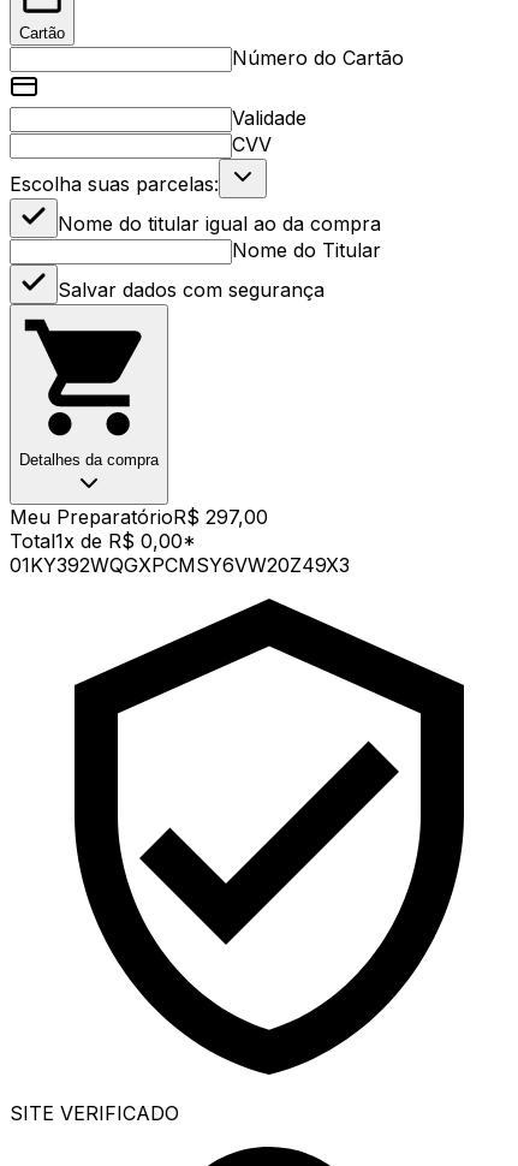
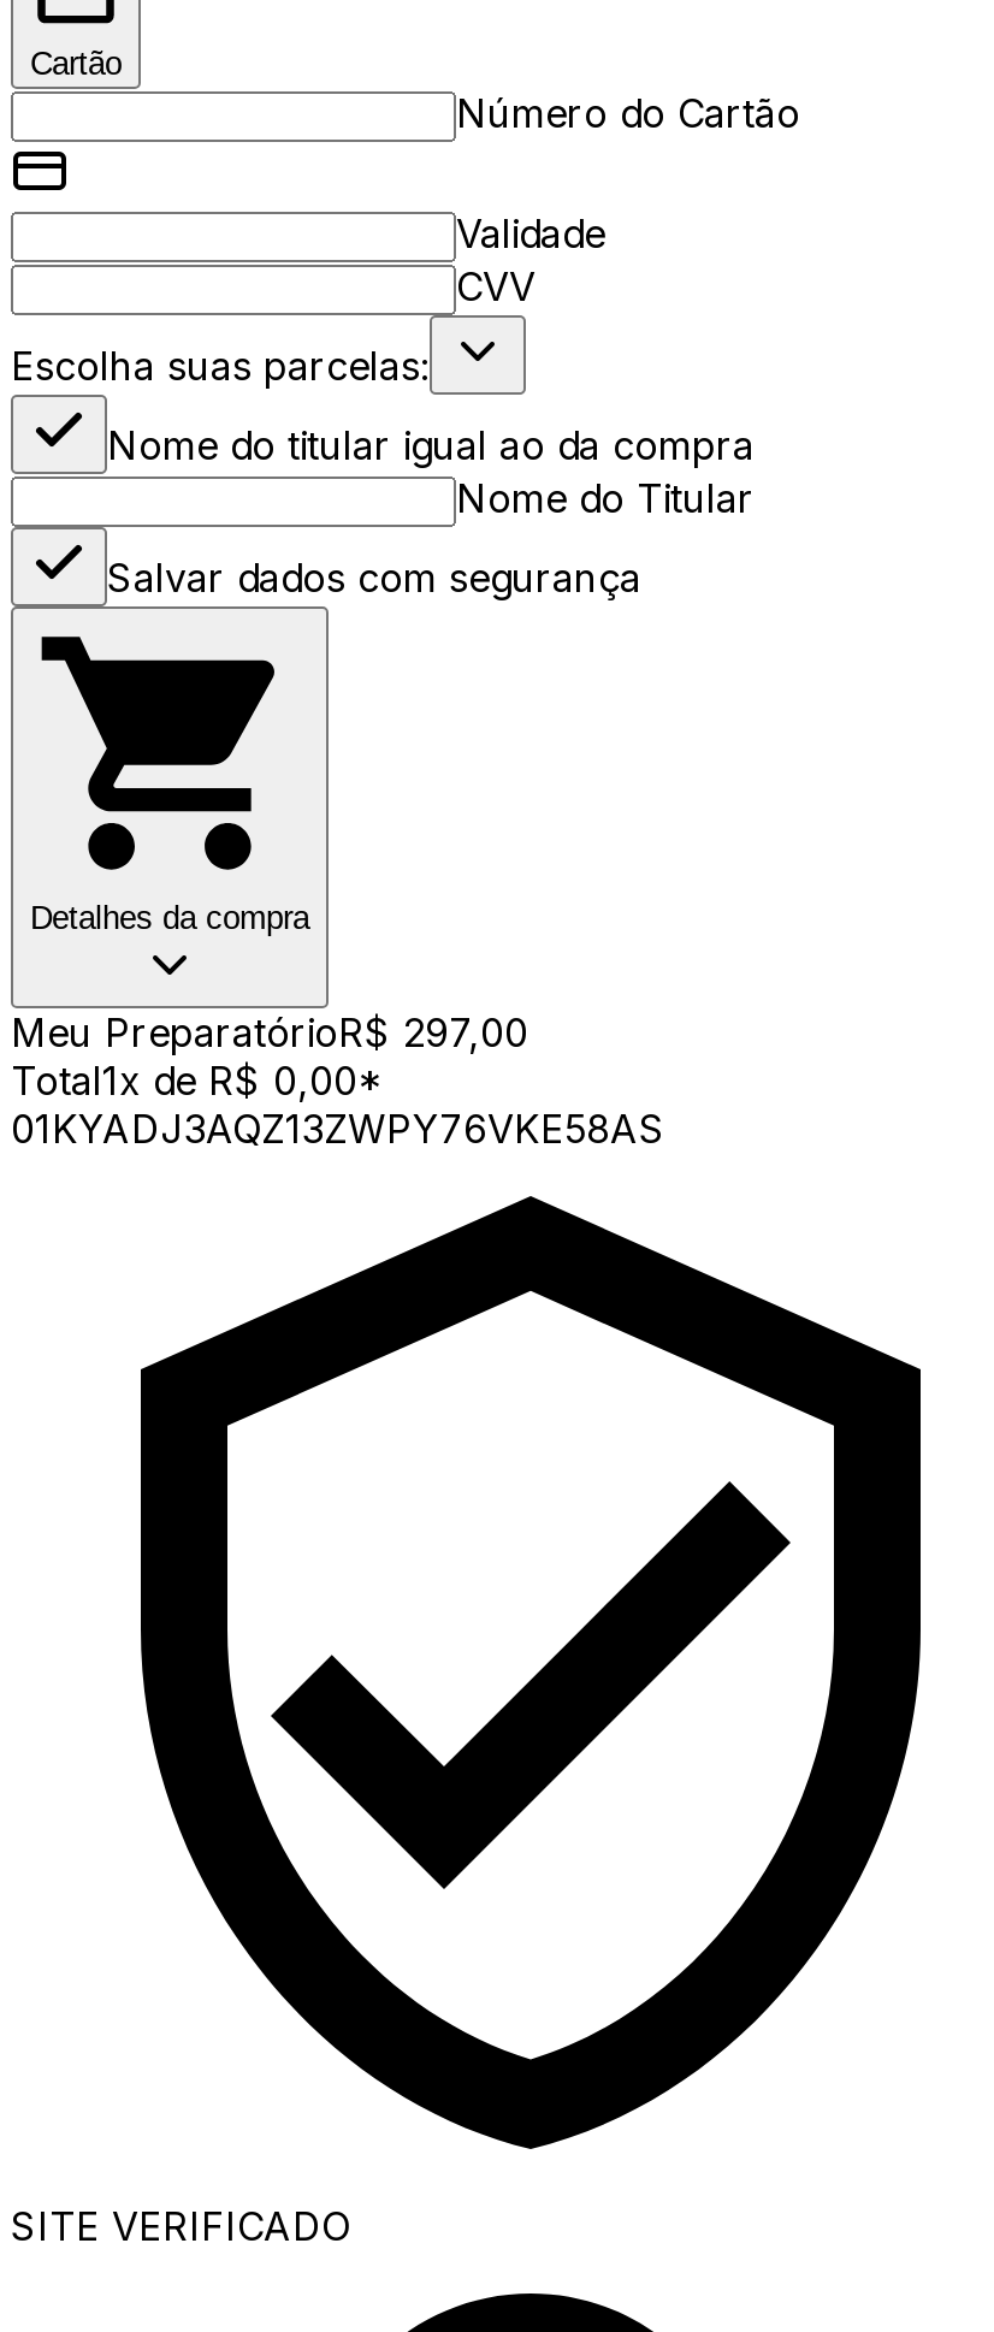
[10,553,350,577] 01KY392WQGXPCMSY6VW20Z49X3 -> [11,1106,665,1154] 01KYADJ3AQZ13ZWPY76VKE58AS

